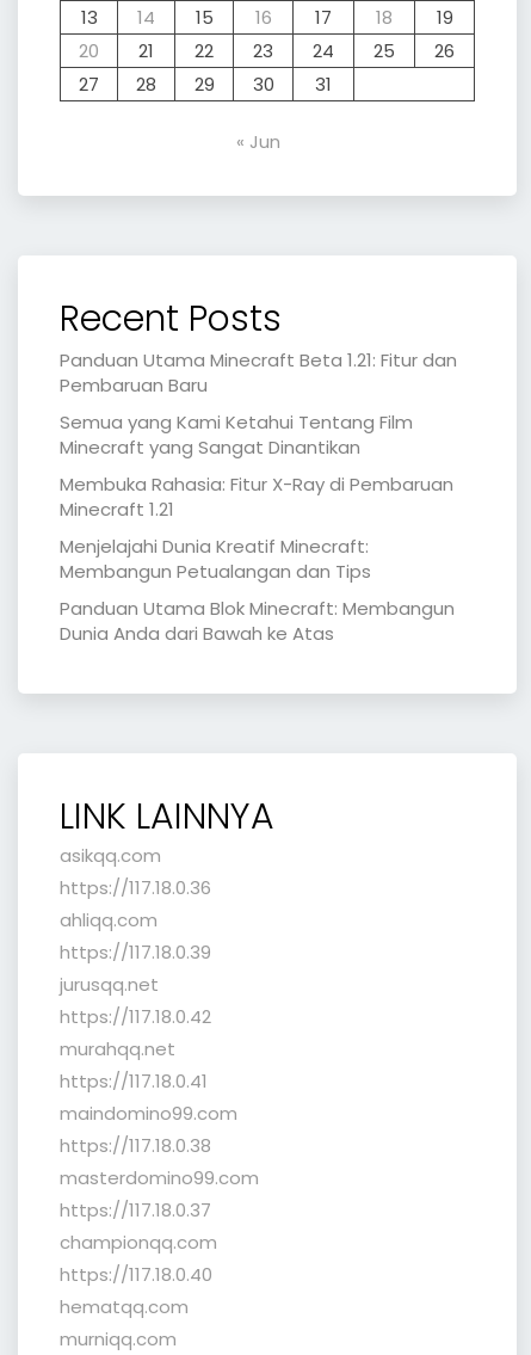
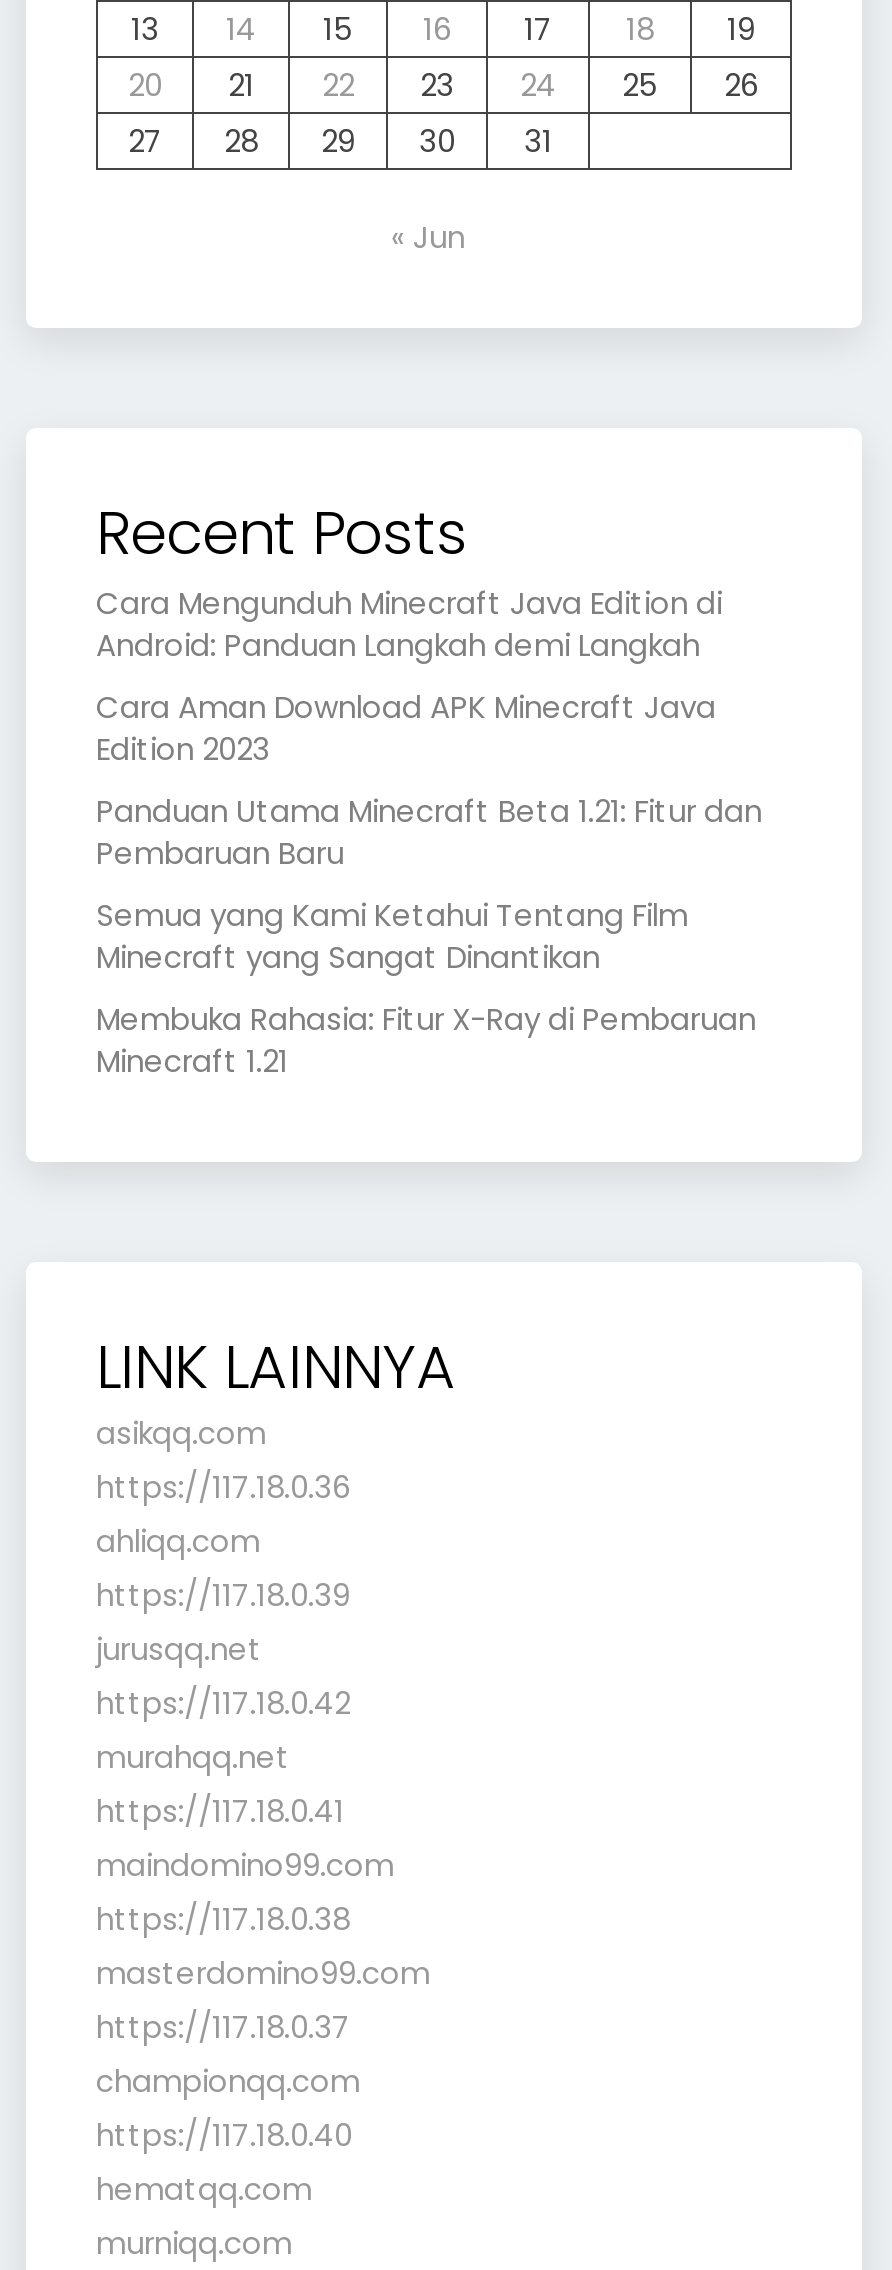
none -> [96,582,722,770] Cara Mengunduh Minecraft Java Edition di | Android: Panduan Langkah demi Langkah | Cara Aman Download APK Minecraft Java | Edition 2023
moved [60,347,457,522] -> [96,790,762,1082]: Panduan Utama Minecraft Beta 1.21: Fitur dan | Pembaruan Baru | Semua yang Kami Ketahui Tentang Film | Minecraft yang Sangat Dinantikan | Membuka Rahasia: Fitur X-Ray di Pembaruan | Minecraft 1.21
[60,534,455,646] Menjelajahi Dunia Kreatif Minecraft: | Membangun Petualangan dan Tips | Panduan Utama Blok Minecraft: Membangun | Dunia Anda dari Bawah ke Atas -> none

